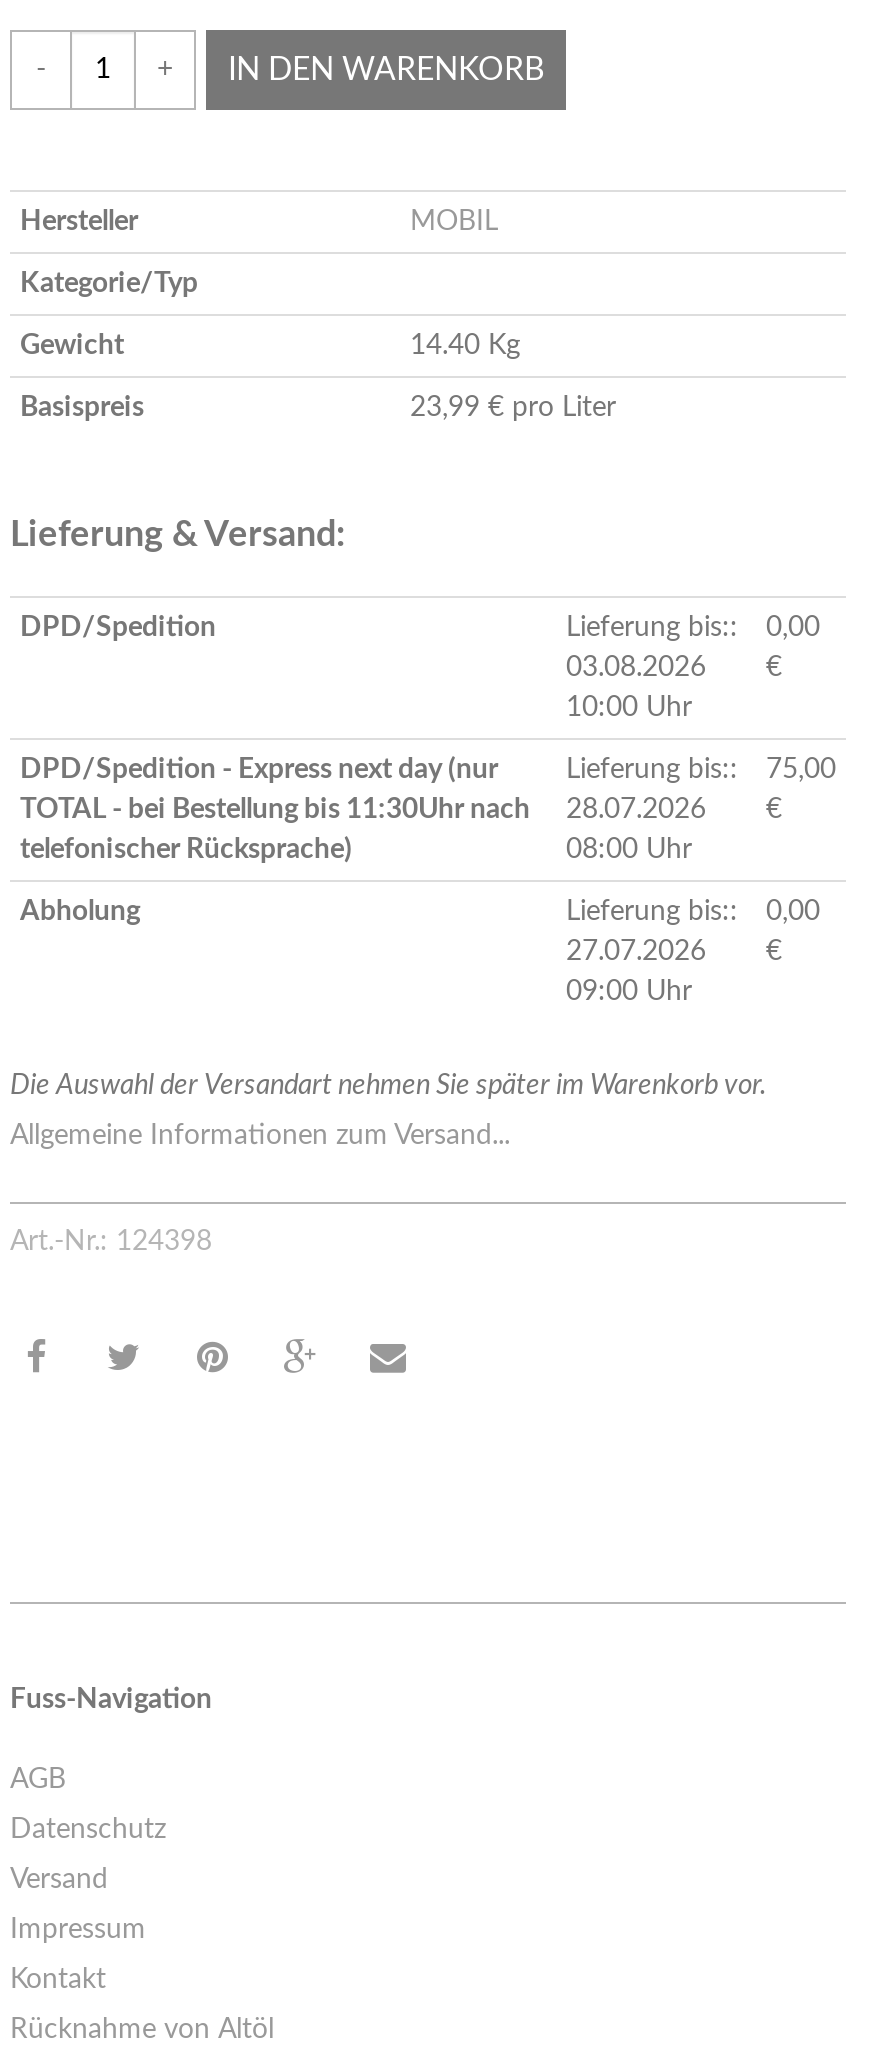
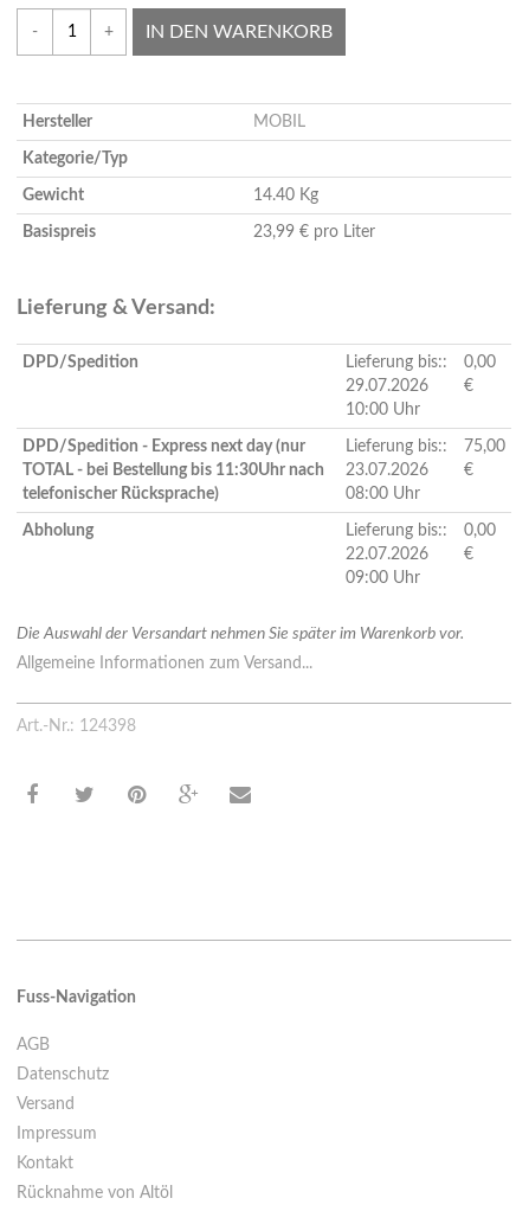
[566,655,706,683] 03.08.2026 -> [346,378,428,395] 29.07.2026
[20,797,706,825] TOTAL - bei Bestellung bis 11:30Uhr nach 28.07.2026 -> [22,462,428,479] TOTAL - bei Bestellung bis 11:30Uhr nach 23.07.2026
[566,939,706,967] 27.07.2026 -> [346,547,428,563] 22.07.2026

